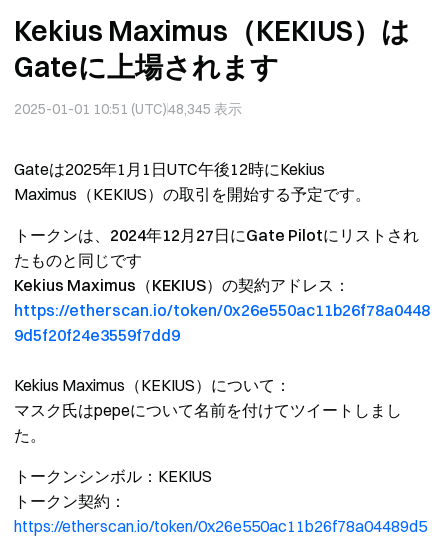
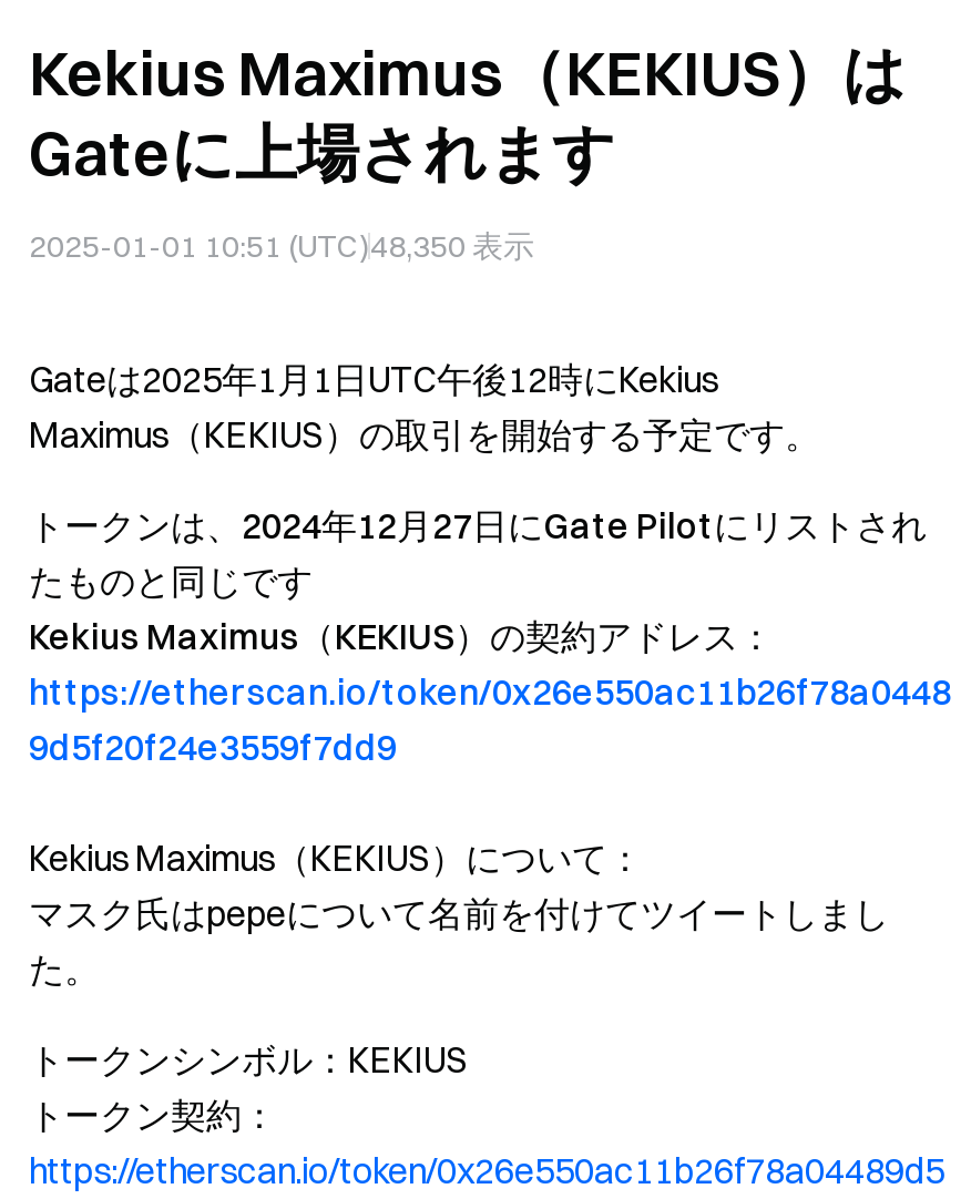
[14,100,242,118] 2025-01-01 10:51 (UTC)48,345表示 -> [29,226,534,266] 2025-01-01 10:51 (UTC)48,350表示

